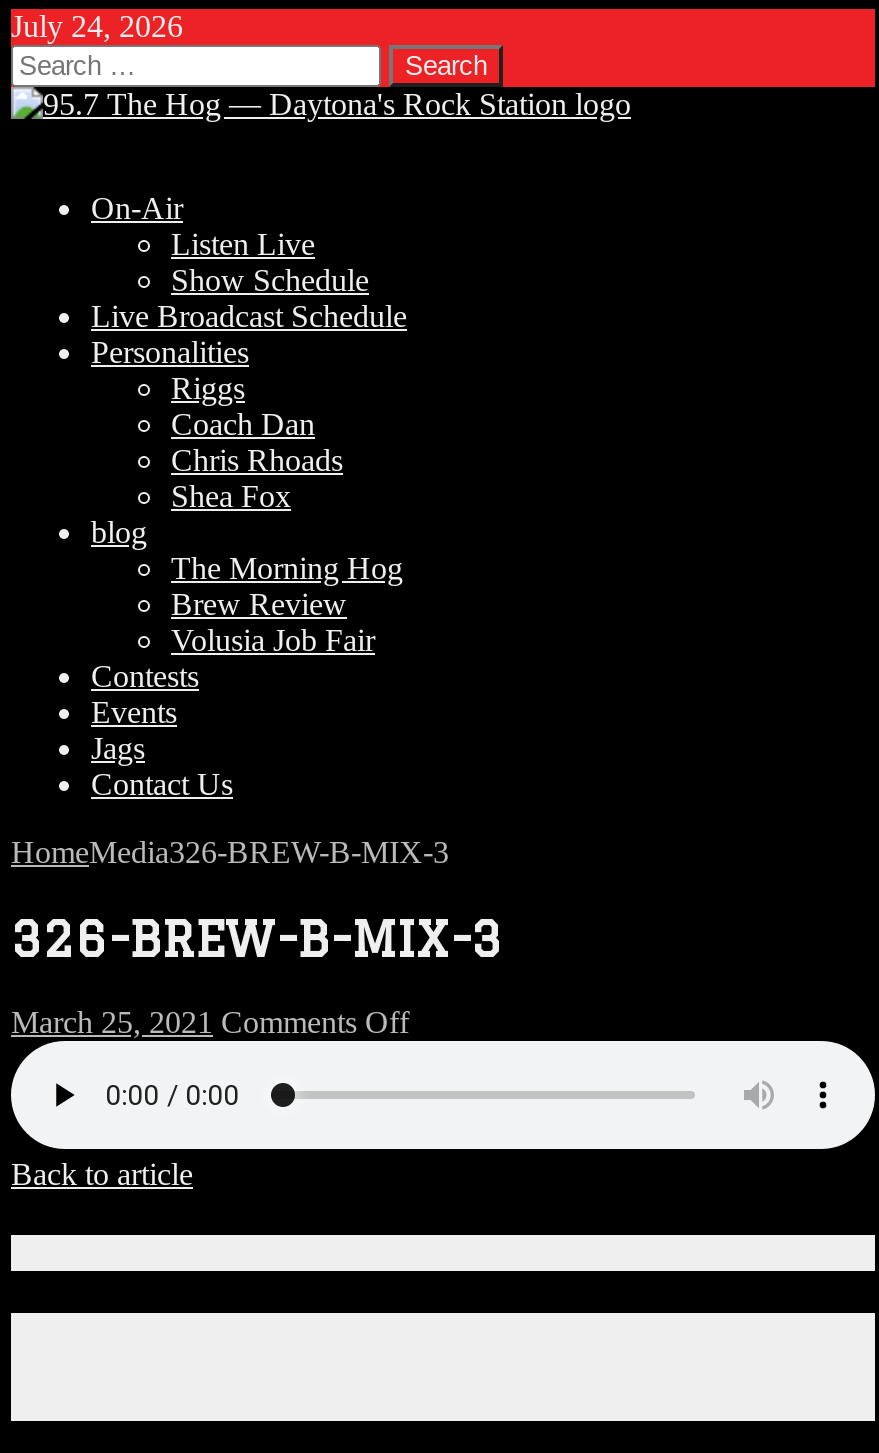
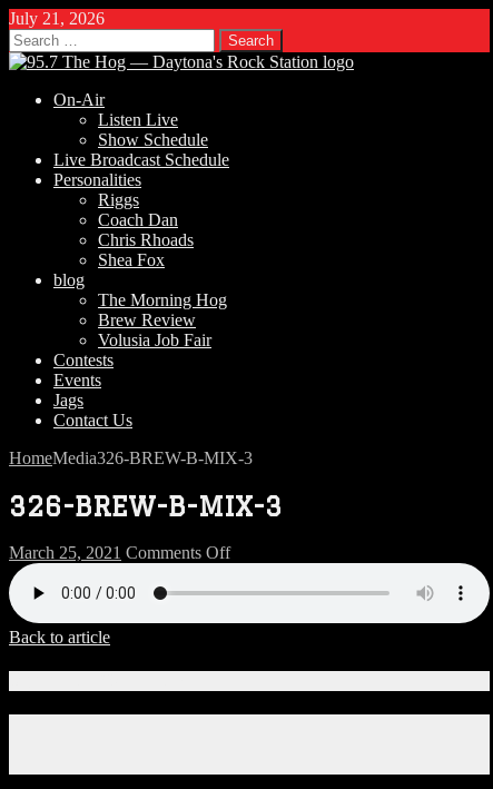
[11,9,183,43] July 24, 2026 -> [9,9,105,28] July 21, 2026

